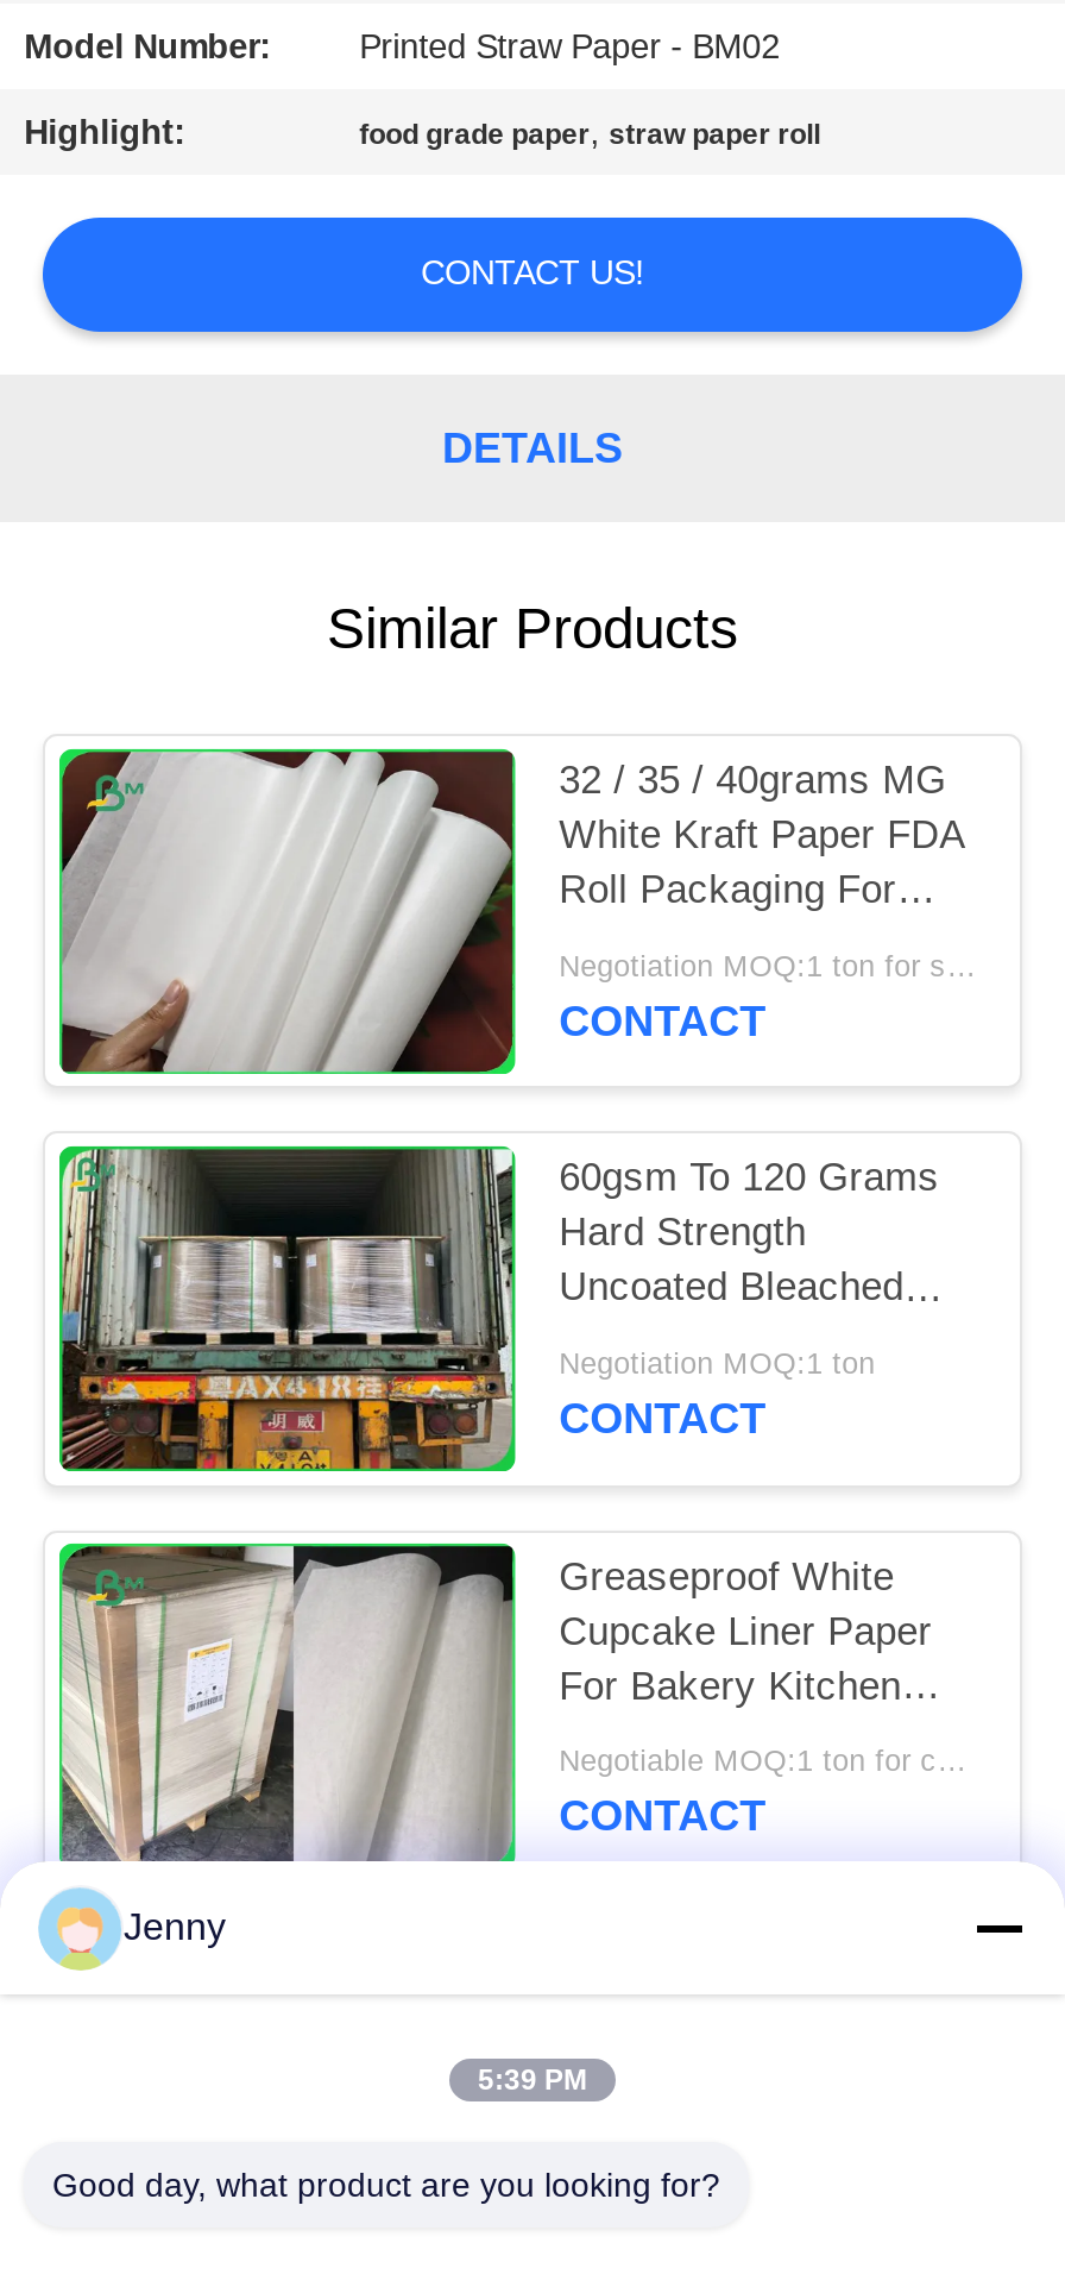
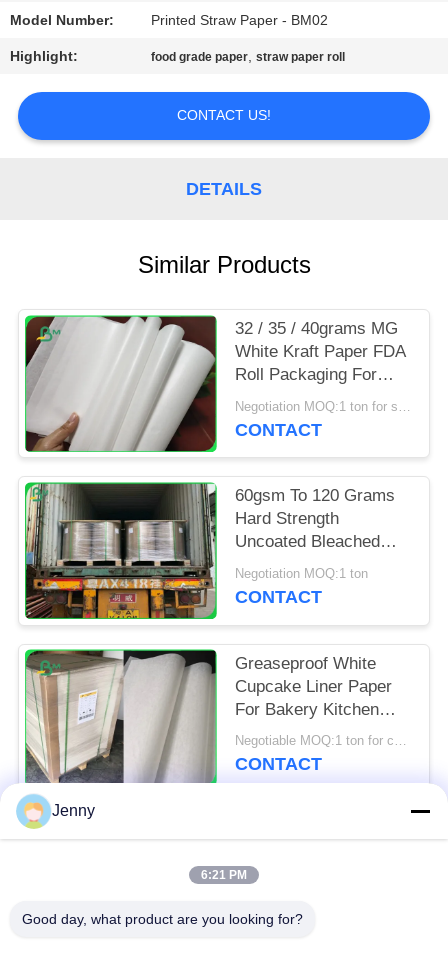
[478,2063,587,2097] 5:39 PM -> [201,868,247,882] 6:21 PM

